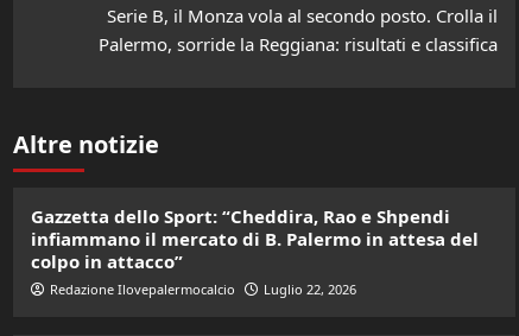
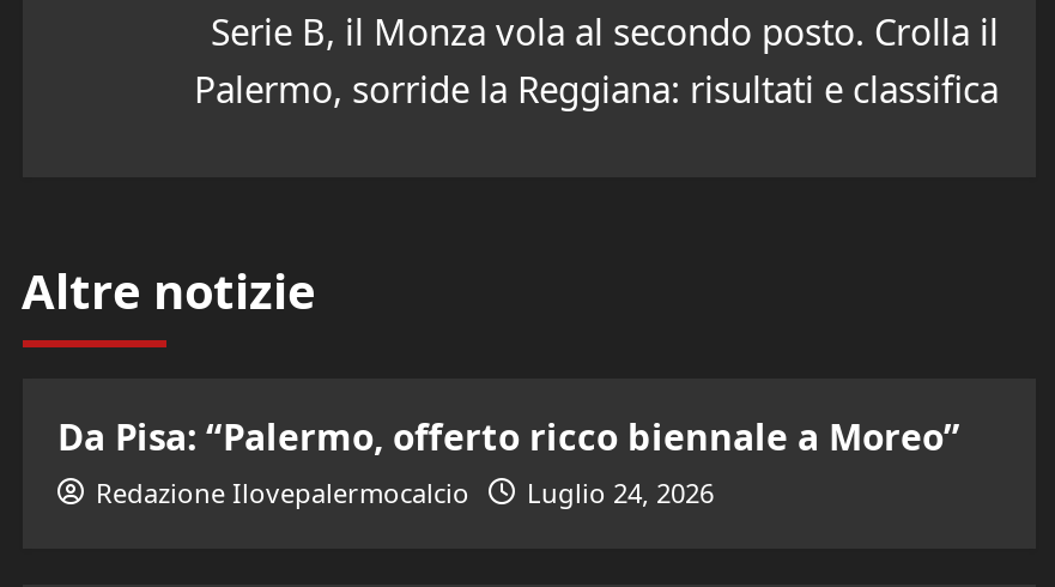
[30,204,478,273] Gazzetta dello Sport: “Cheddira, Rao e Shpendi | infiammano il mercato di B. Palermo in attesa del | colpo in attacco” -> [57,412,960,460] Da Pisa: “Palermo, offerto ricco biennale a Moreo”
[49,280,356,298] Redazione Ilovepalermocalcio Luglio 22, 2026 -> [96,474,714,510] Redazione Ilovepalermocalcio Luglio 24, 2026

